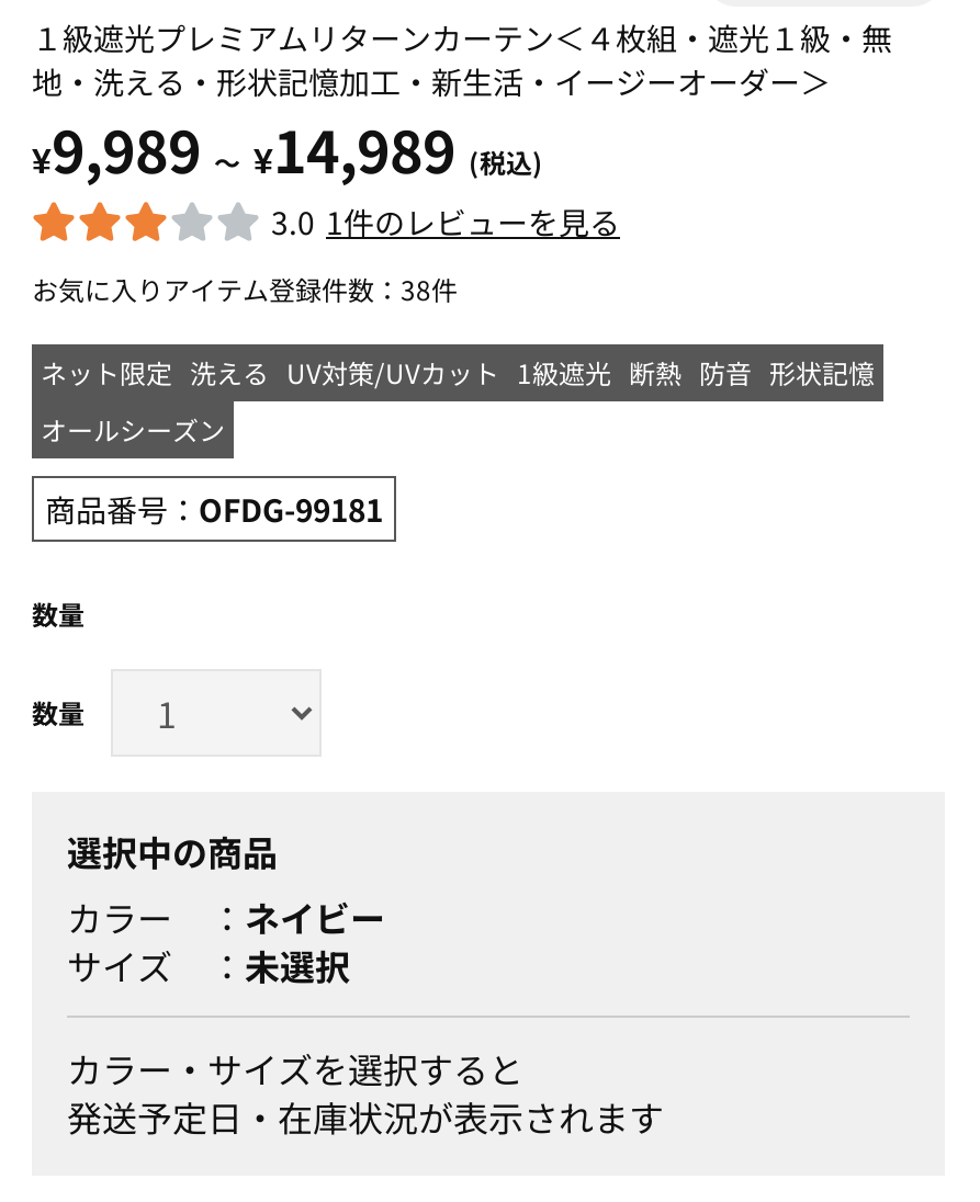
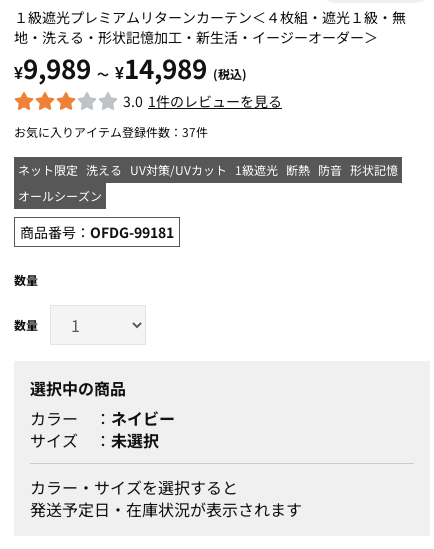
[32,270,458,307] お気に入りアイテム登録件数：38件 -> [14,123,208,140] お気に入りアイテム登録件数：37件

